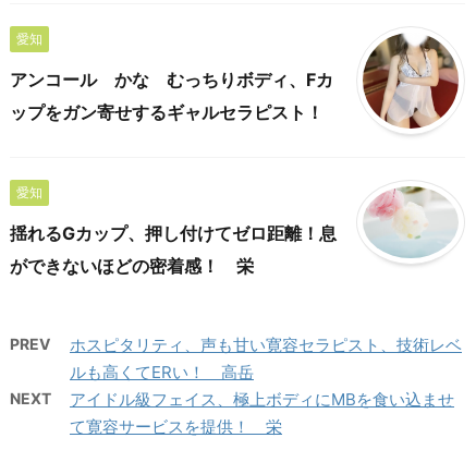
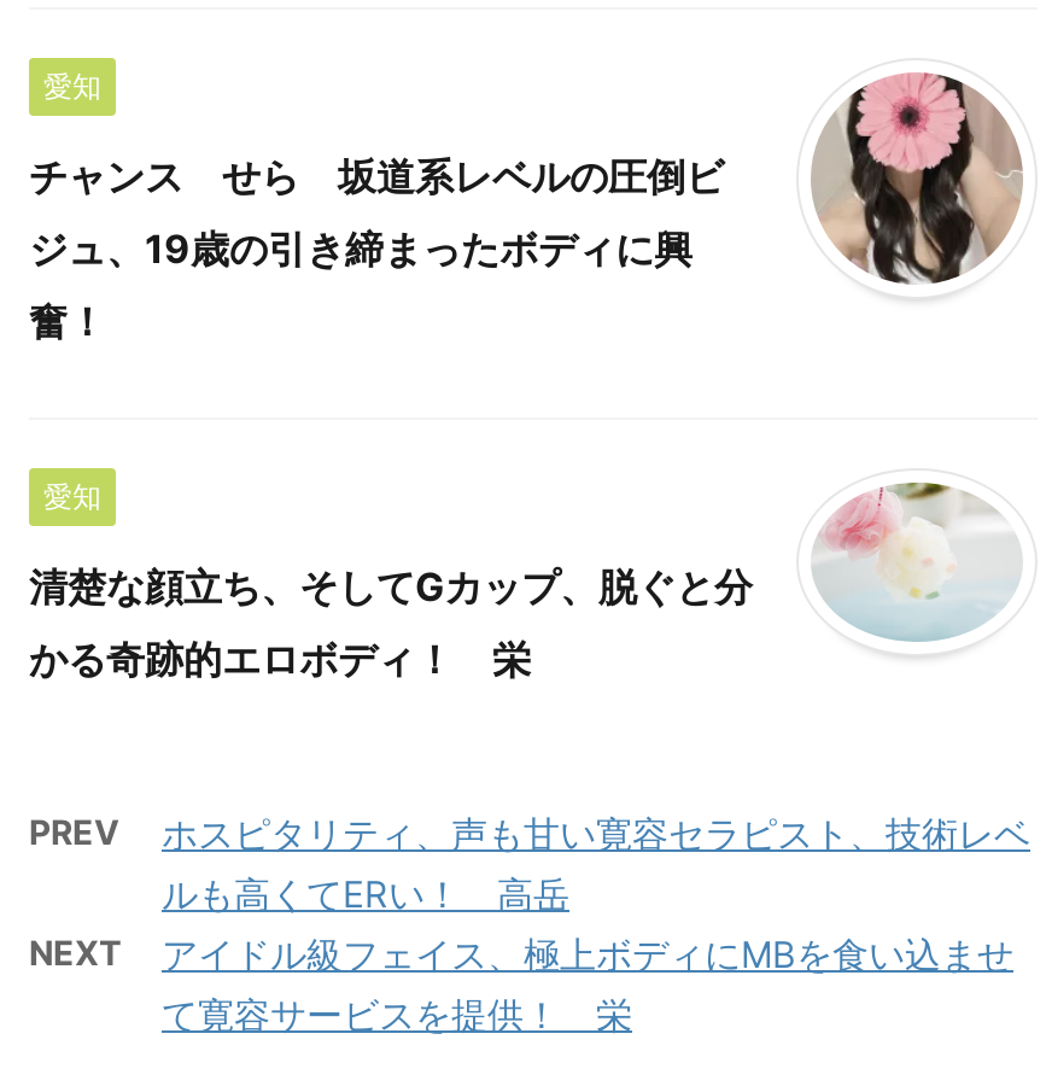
[10,33,459,130] [image] | アンコール かな むっちりボディ、Fカ | ップをガン寄せするギャルセラピスト！ -> [29,70,1021,345] [image] | チャンス せら 坂道系レベルの圧倒ビ | ジュ、19歳の引き締まったボディに興 | 奮！
[10,222,337,244] 揺れるGカップ、押し付けてゼロ距離！息 -> [29,562,753,611] 清楚な顔立ち、そしてGカップ、脱ぐと分
[10,255,254,277] ができないほどの密着感！ 栄 -> [29,635,531,683] かる奇跡的エロボディ！ 栄

